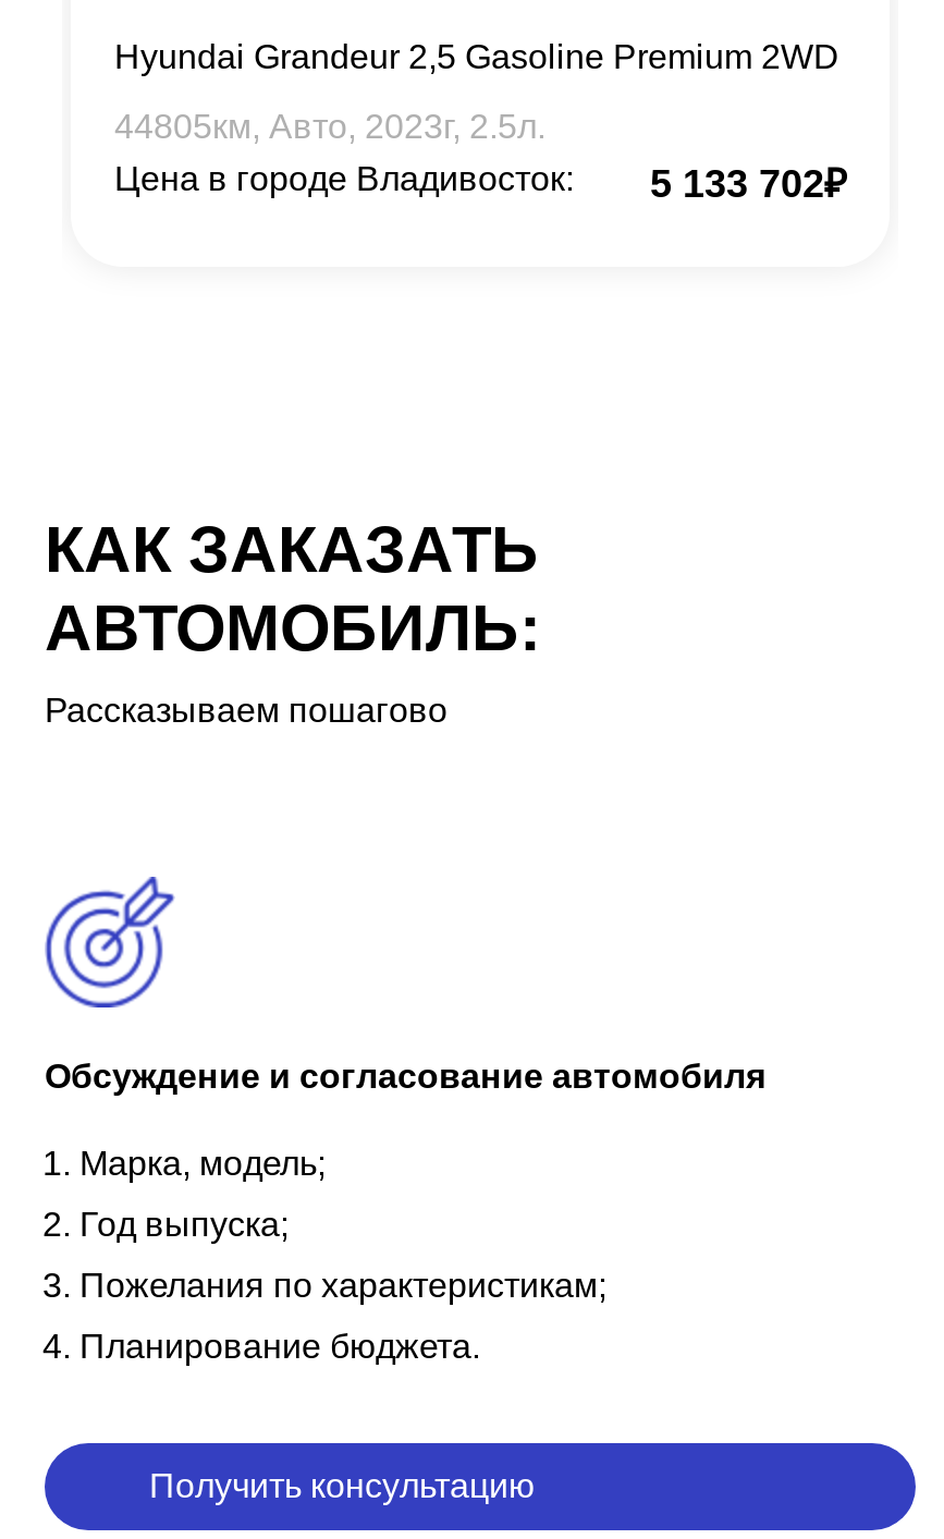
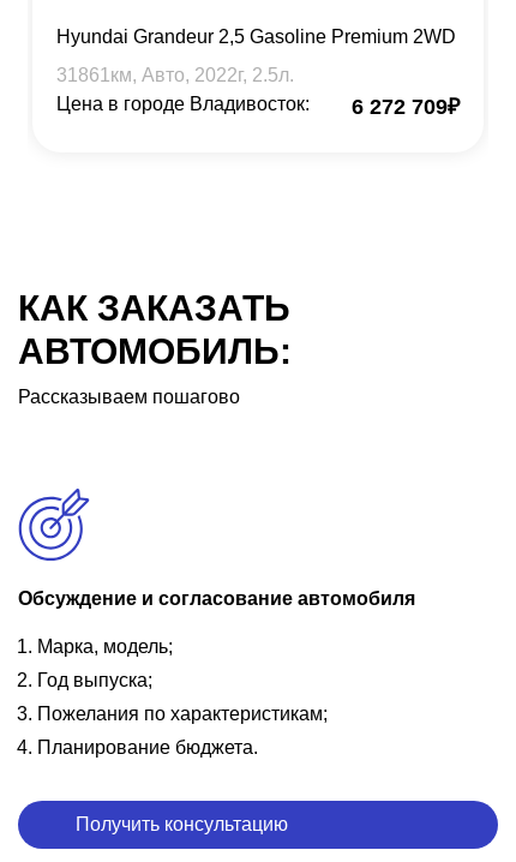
[114,108,545,145] 44805км, Авто, 2023г, 2.5л. -> [56,65,294,85] 31861км, Авто, 2022г, 2.5л.
[650,163,846,206] 5 133 702₽ -> [352,95,460,119] 6 272 709₽

